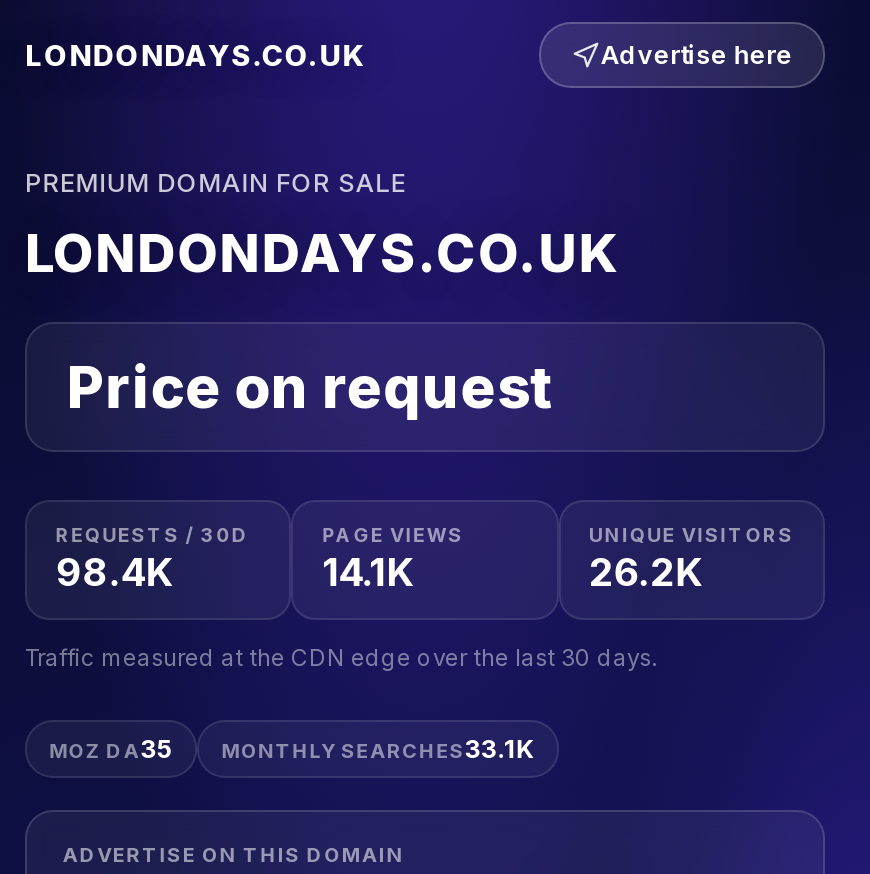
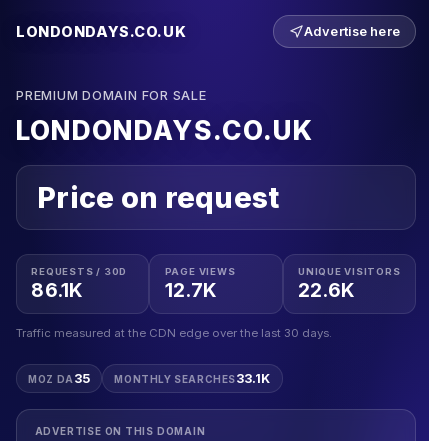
[56,549,174,597] 98.4K -> [31,278,83,302] 86.1K
[322,549,414,597] 14.1K -> [165,278,218,302] 12.7K
[589,549,703,597] 26.2K -> [298,278,355,302] 22.6K

